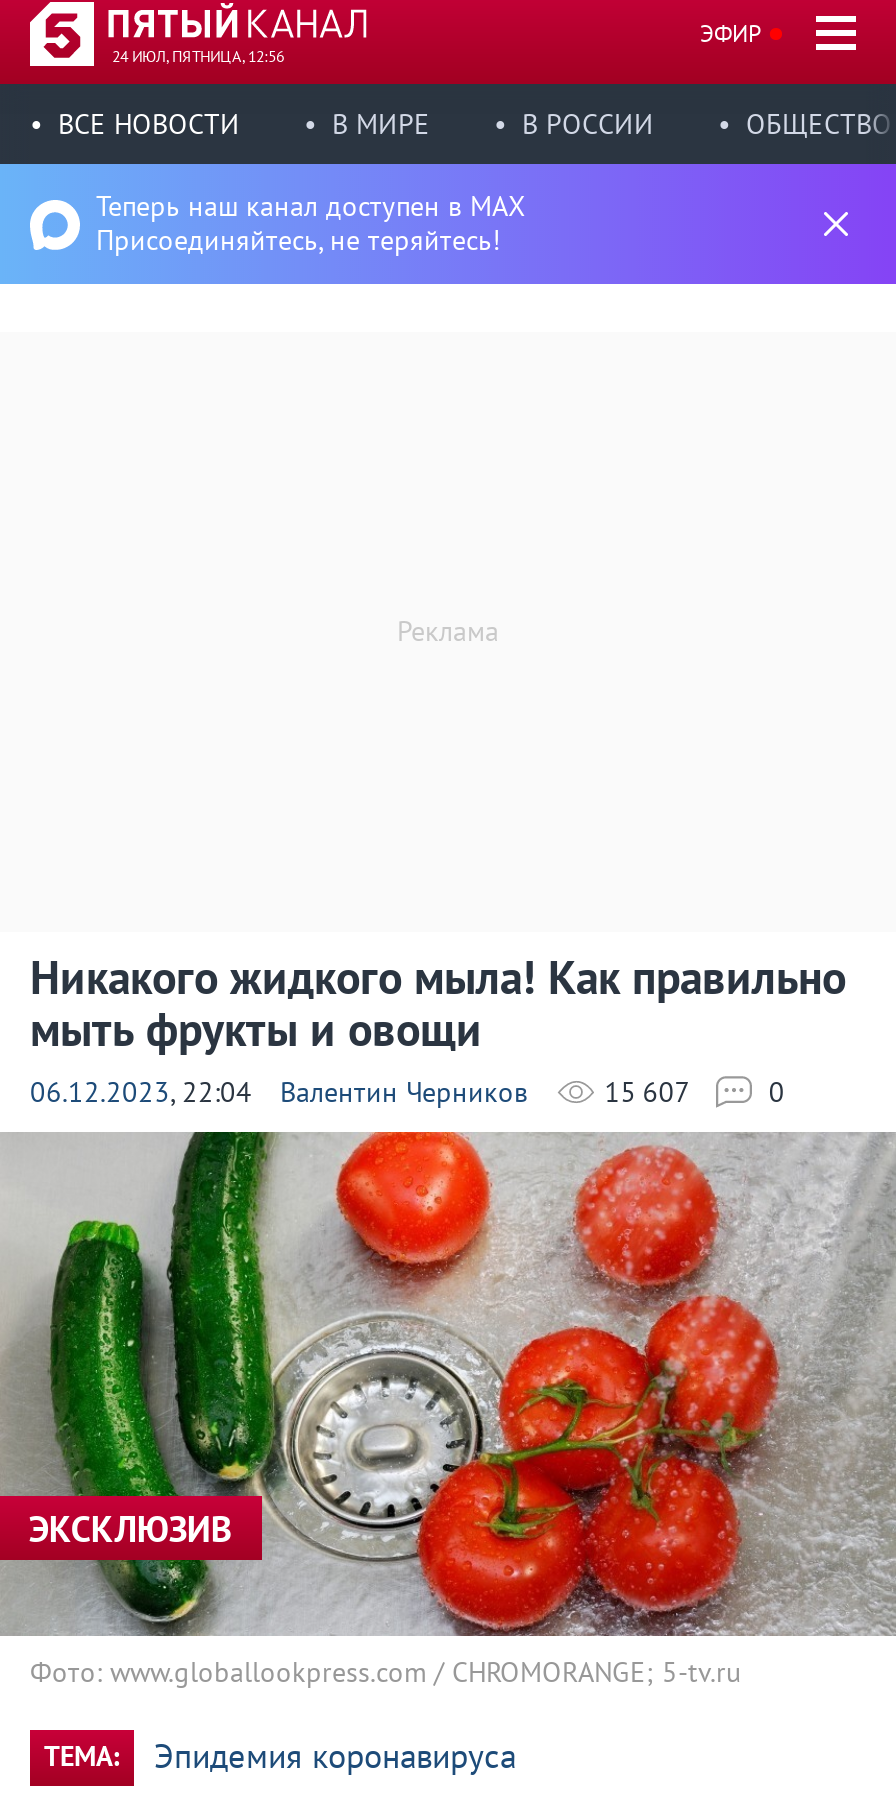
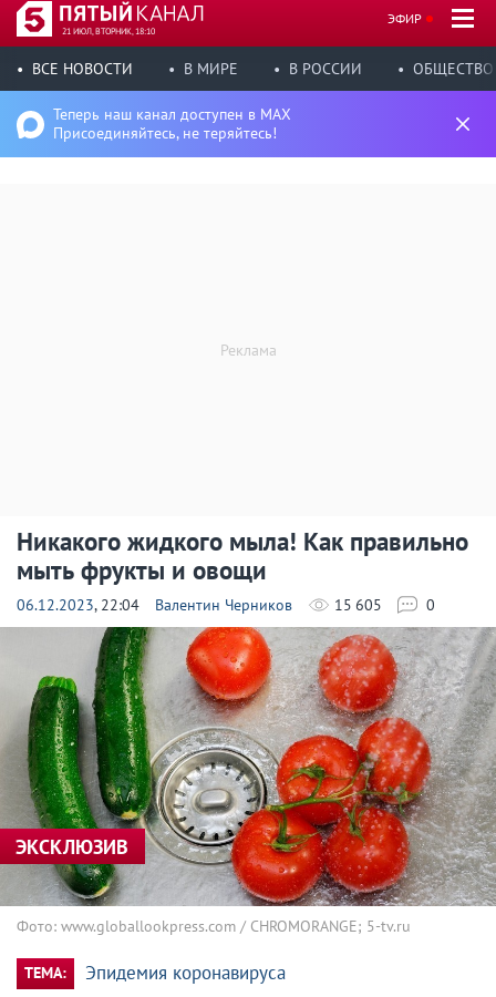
[112,46,284,66] 24 ИЮЛ, ПЯТНИЦА, 12:56 -> [62,25,155,37] 21 ИЮЛ, ВТОРНИК, 18:10
[604,1074,688,1110] 15 607 -> [335,595,382,615] 15 605

